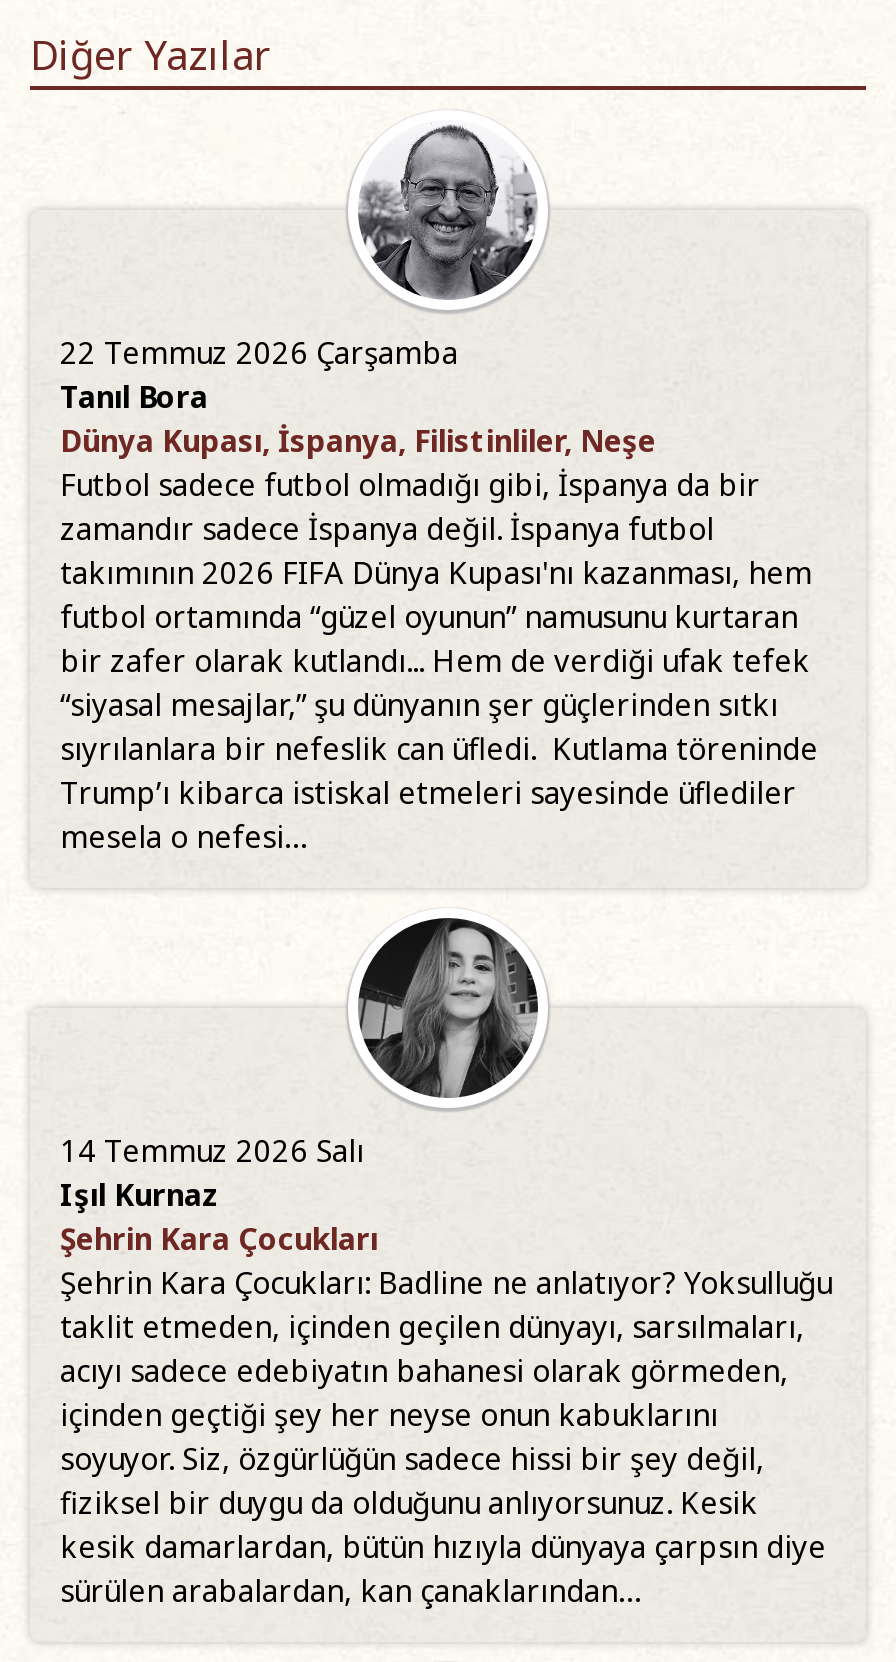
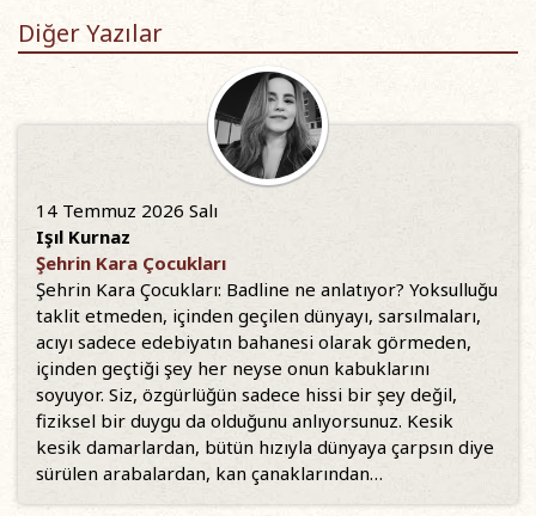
[60,124,818,856] [image] | 22 Temmuz 2026 Çarşamba | Tanıl Bora | Dünya Kupası, İspanya, Filistinliler, Neşe | Futbol sadece futbol olmadığı gibi, İspanya da bir | zamandır sadece İspanya değil. İspanya futbol | takımının 2026 FIFA Dünya Kupası'nı kazanması, hem | futbol ortamında “güzel oyunun” namusunu kurtaran | bir zafer olarak kutlandı... Hem de verdiği ufak tefek | “siyasal mesajlar,” şu dünyanın şer güçlerinden sıtkı | sıyrılanlara bir nefeslik can üfledi. Kutlama töreninde | Trump’ı kibarca istiskal etmeleri sayesinde üflediler | mesela o nefesi… -> none

